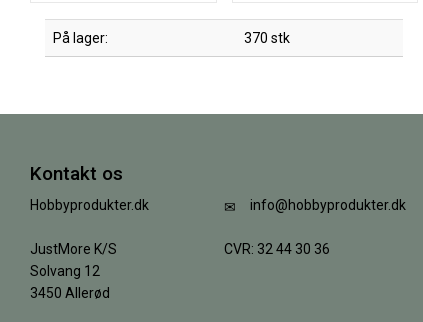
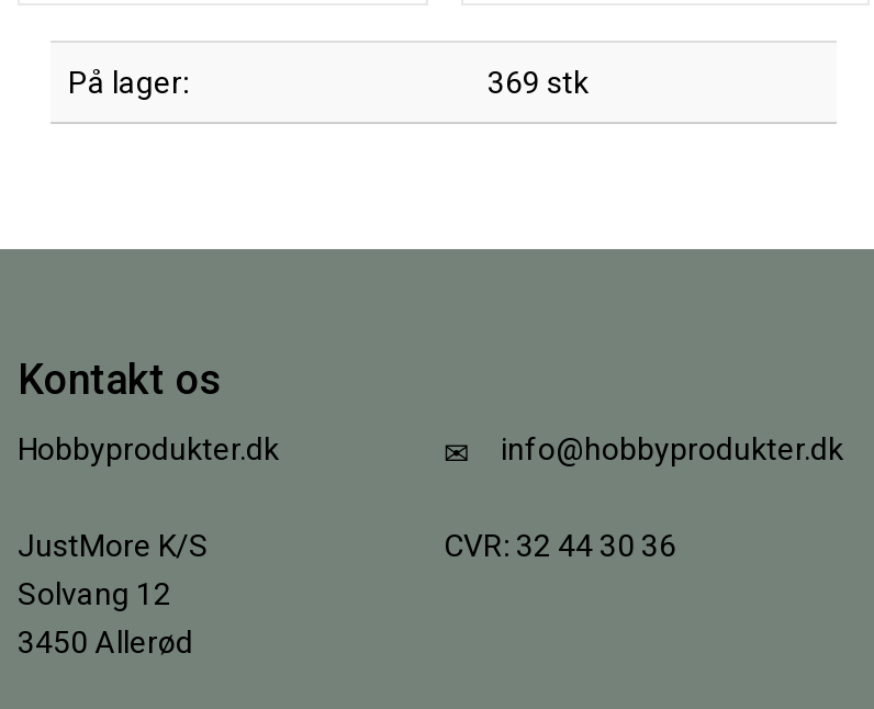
[244,30,290,46] 370 stk -> [488,65,589,100] 369 stk

